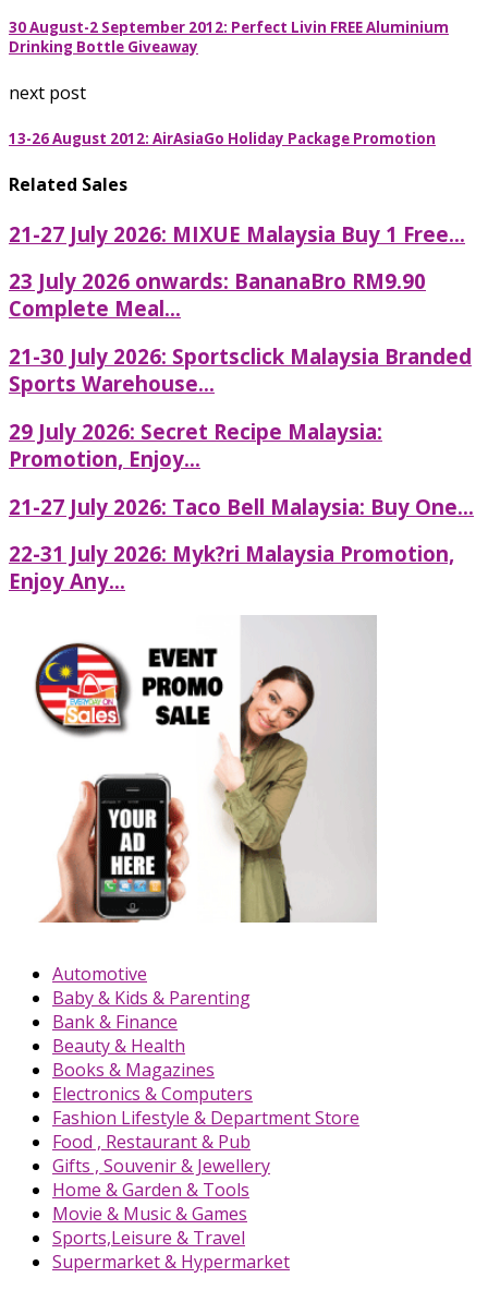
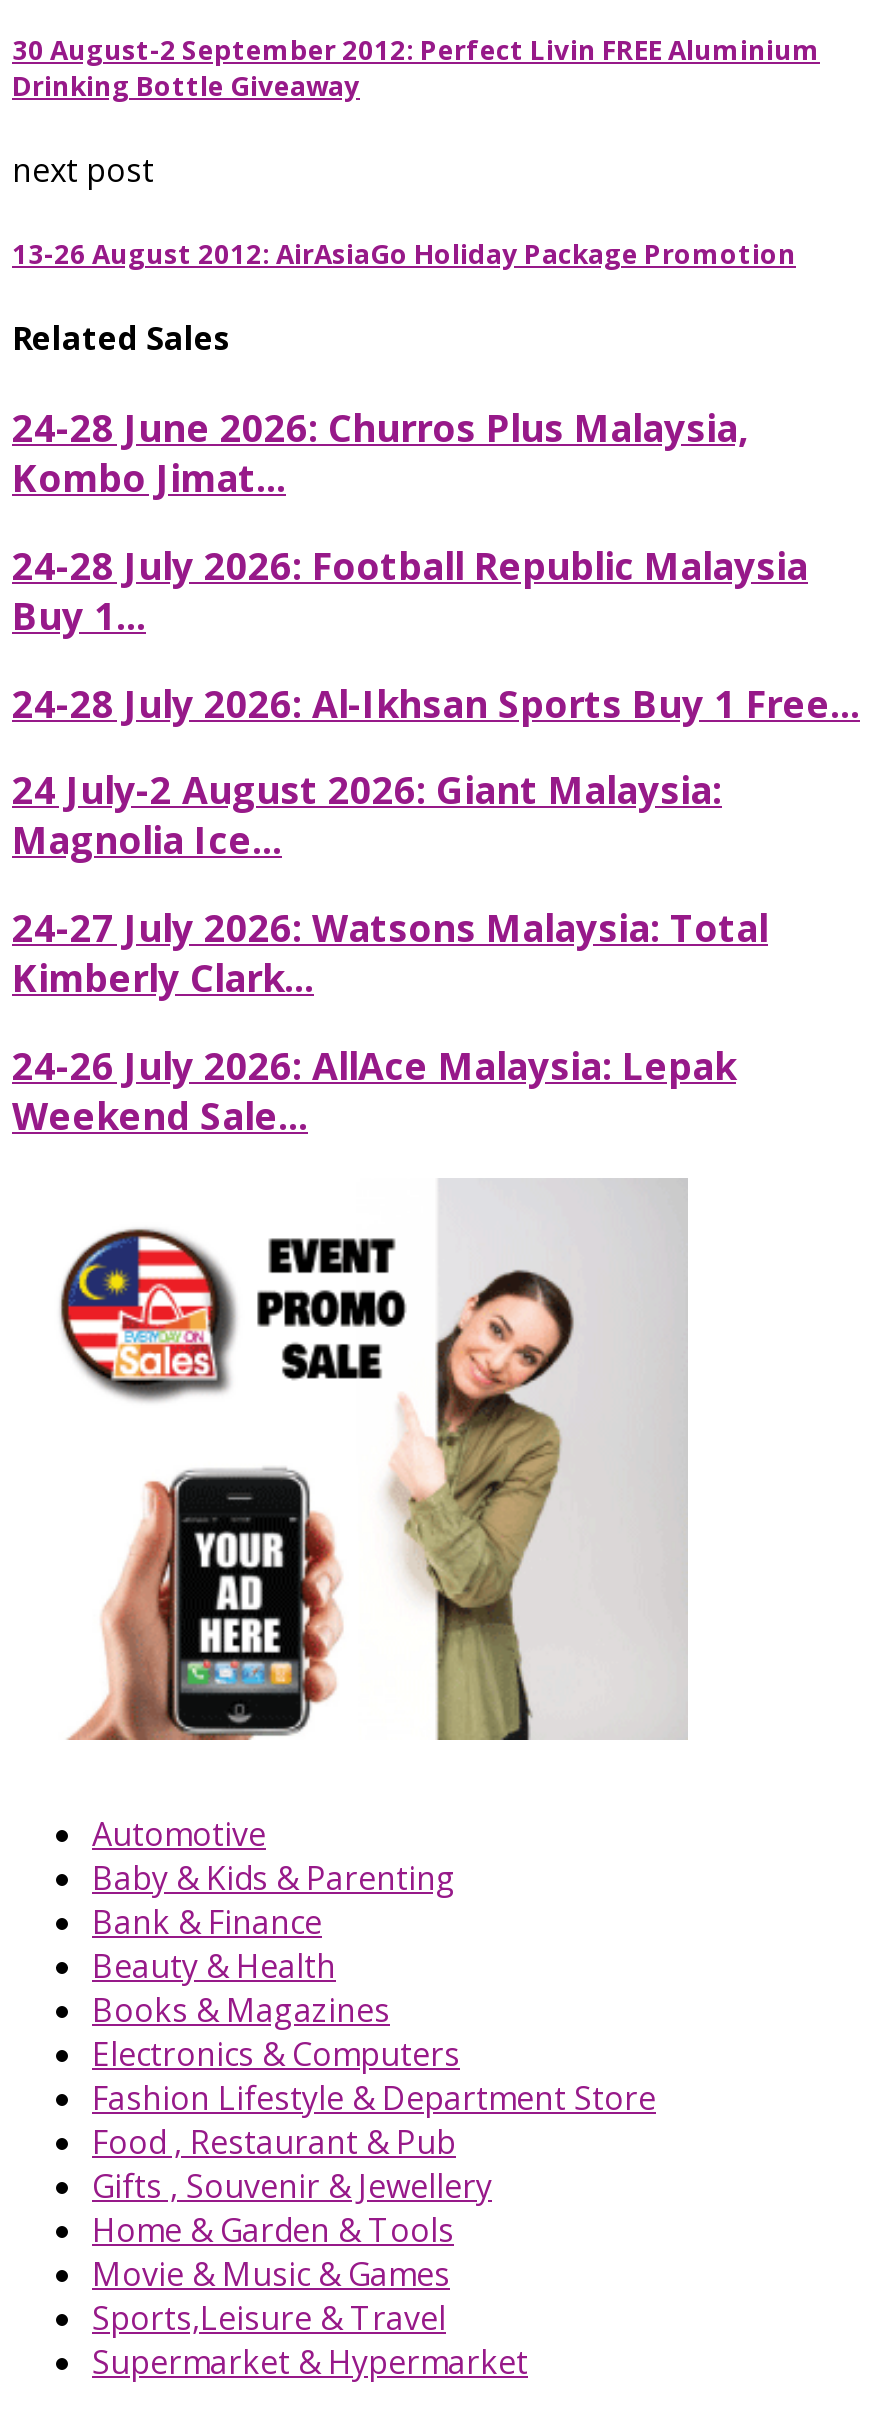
[9,220,465,247] 21-27 July 2026: MIXUE Malaysia Buy 1 Free... -> [12,402,748,502] 24-28 June 2026: Churros Plus Malaysia, | Kombo Jimat...
[9,268,426,322] 23 July 2026 onwards: BananaBro RM9.90 | Complete Meal... -> [12,540,808,640] 24-28 July 2026: Football Republic Malaysia | Buy 1...
[9,343,472,397] 21-30 July 2026: Sportsclick Malaysia Branded | Sports Warehouse... -> [12,677,860,727] 24-28 July 2026: Al-Ikhsan Sports Buy 1 Free...
[9,417,382,472] 29 July 2026: Secret Recipe Malaysia: | Promotion, Enjoy... -> [12,765,722,865] 24 July-2 August 2026: Giant Malaysia: | Magnolia Ice...
[9,492,474,520] 21-27 July 2026: Taco Bell Malaysia: Buy One... -> [12,902,768,1002] 24-27 July 2026: Watsons Malaysia: Total | Kimberly Clark...
[9,540,454,595] 22-31 July 2026: Myk?ri Malaysia Promotion, | Enjoy Any... -> [12,1039,736,1139] 24-26 July 2026: AllAce Malaysia: Lepak | Weekend Sale...

